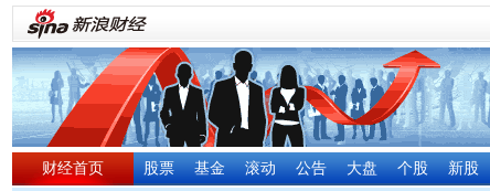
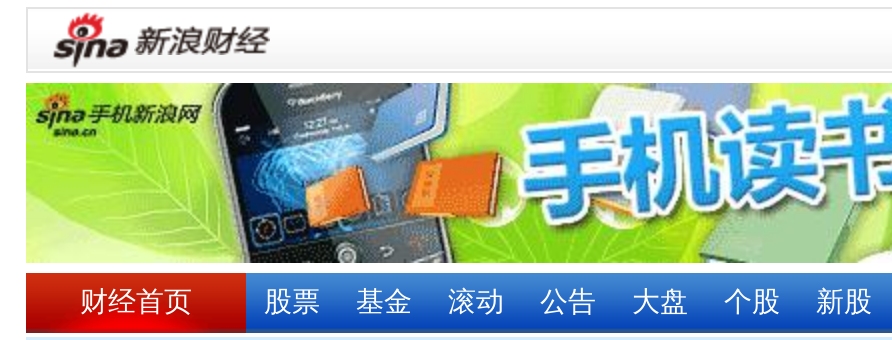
[11,46,487,148] [image] -> [24,81,886,265] [image]

